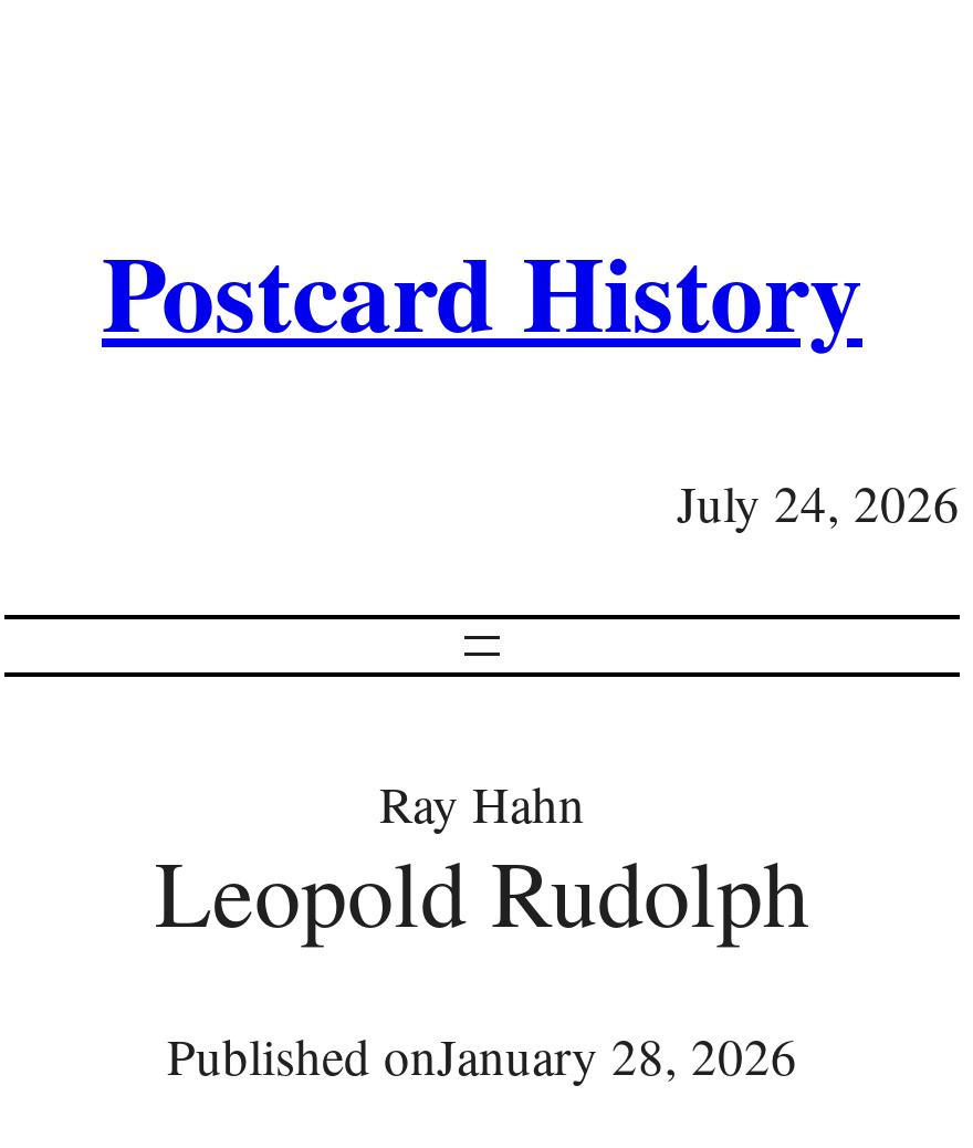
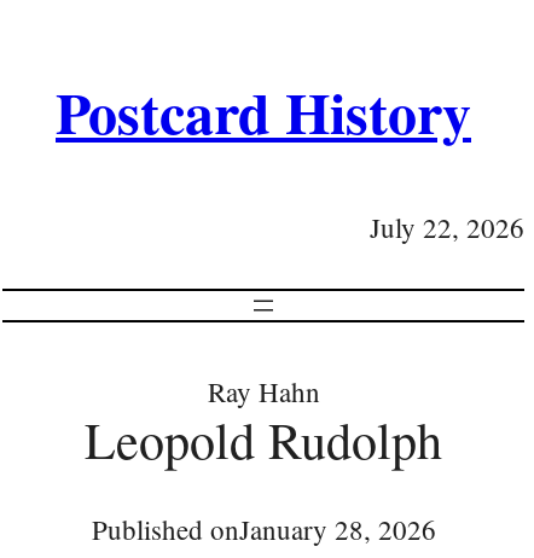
[677,469,960,536] July 24, 2026 -> [370,209,524,245] July 22, 2026

